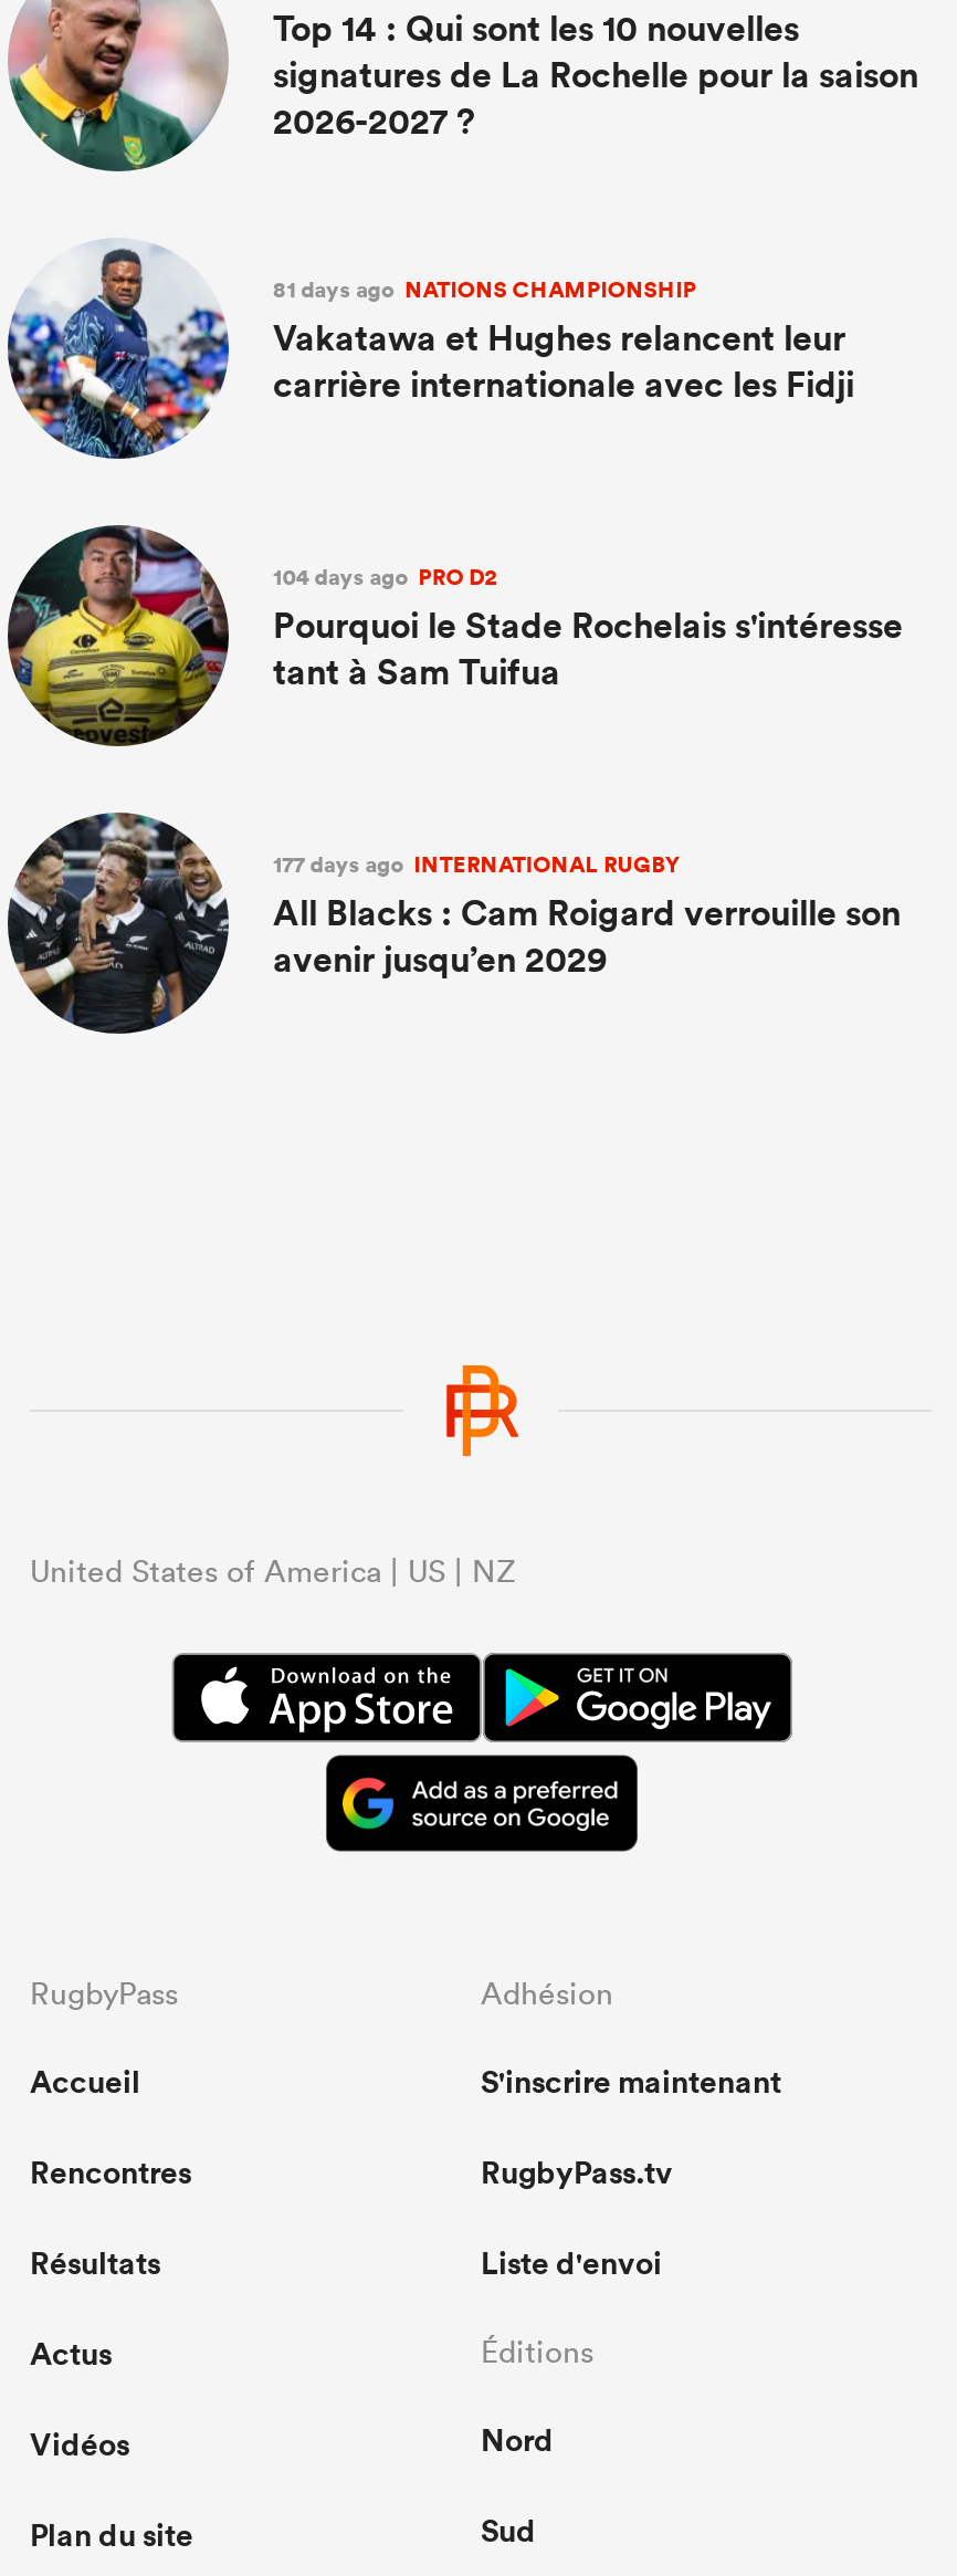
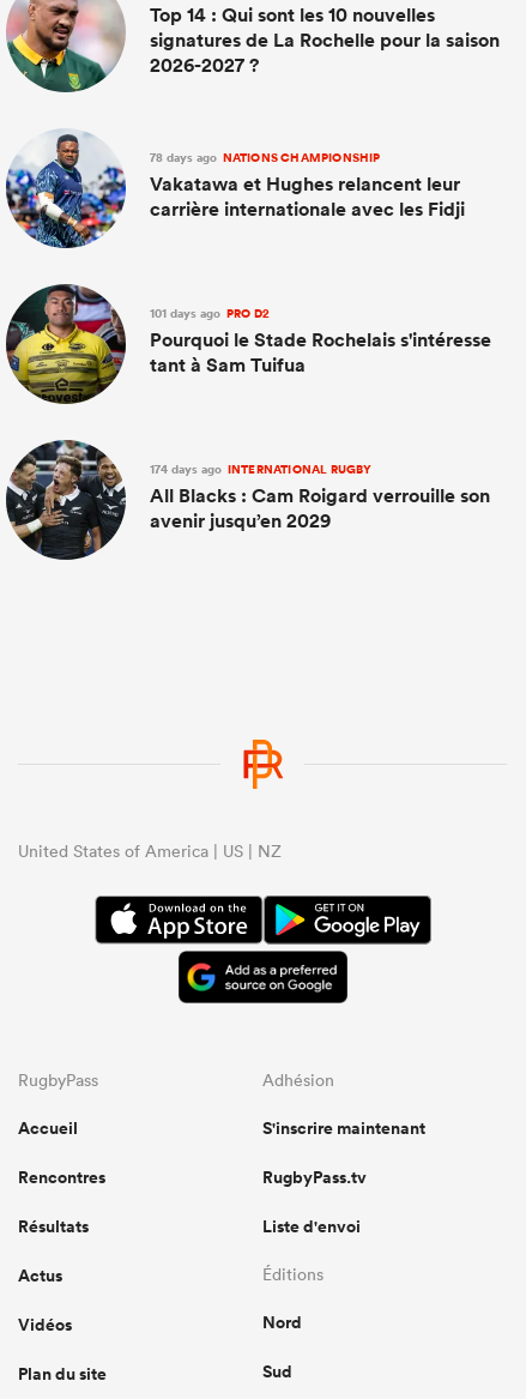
[273,274,696,307] 81 days ago NATIONS CHAMPIONSHIP -> [150,148,381,166] 78 days ago NATIONS CHAMPIONSHIP
[273,561,498,594] 104 days ago PRO D2 -> [150,304,270,322] 101 days ago PRO D2
[273,849,681,882] 177 days ago INTERNATIONAL RUGBY -> [150,460,372,478] 174 days ago INTERNATIONAL RUGBY

